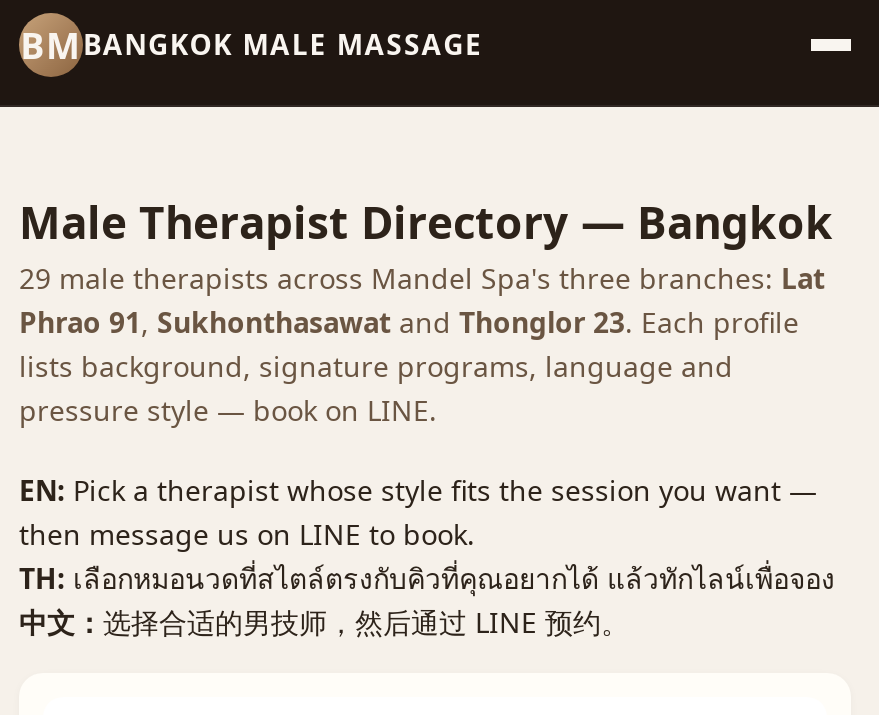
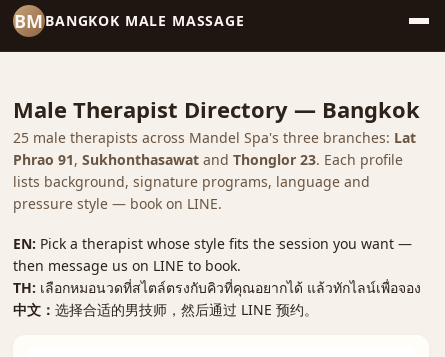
[19,259,825,297] 29 male therapists across Mandel Spa's three branches: Lat -> [13,128,416,147] 25 male therapists across Mandel Spa's three branches: Lat

